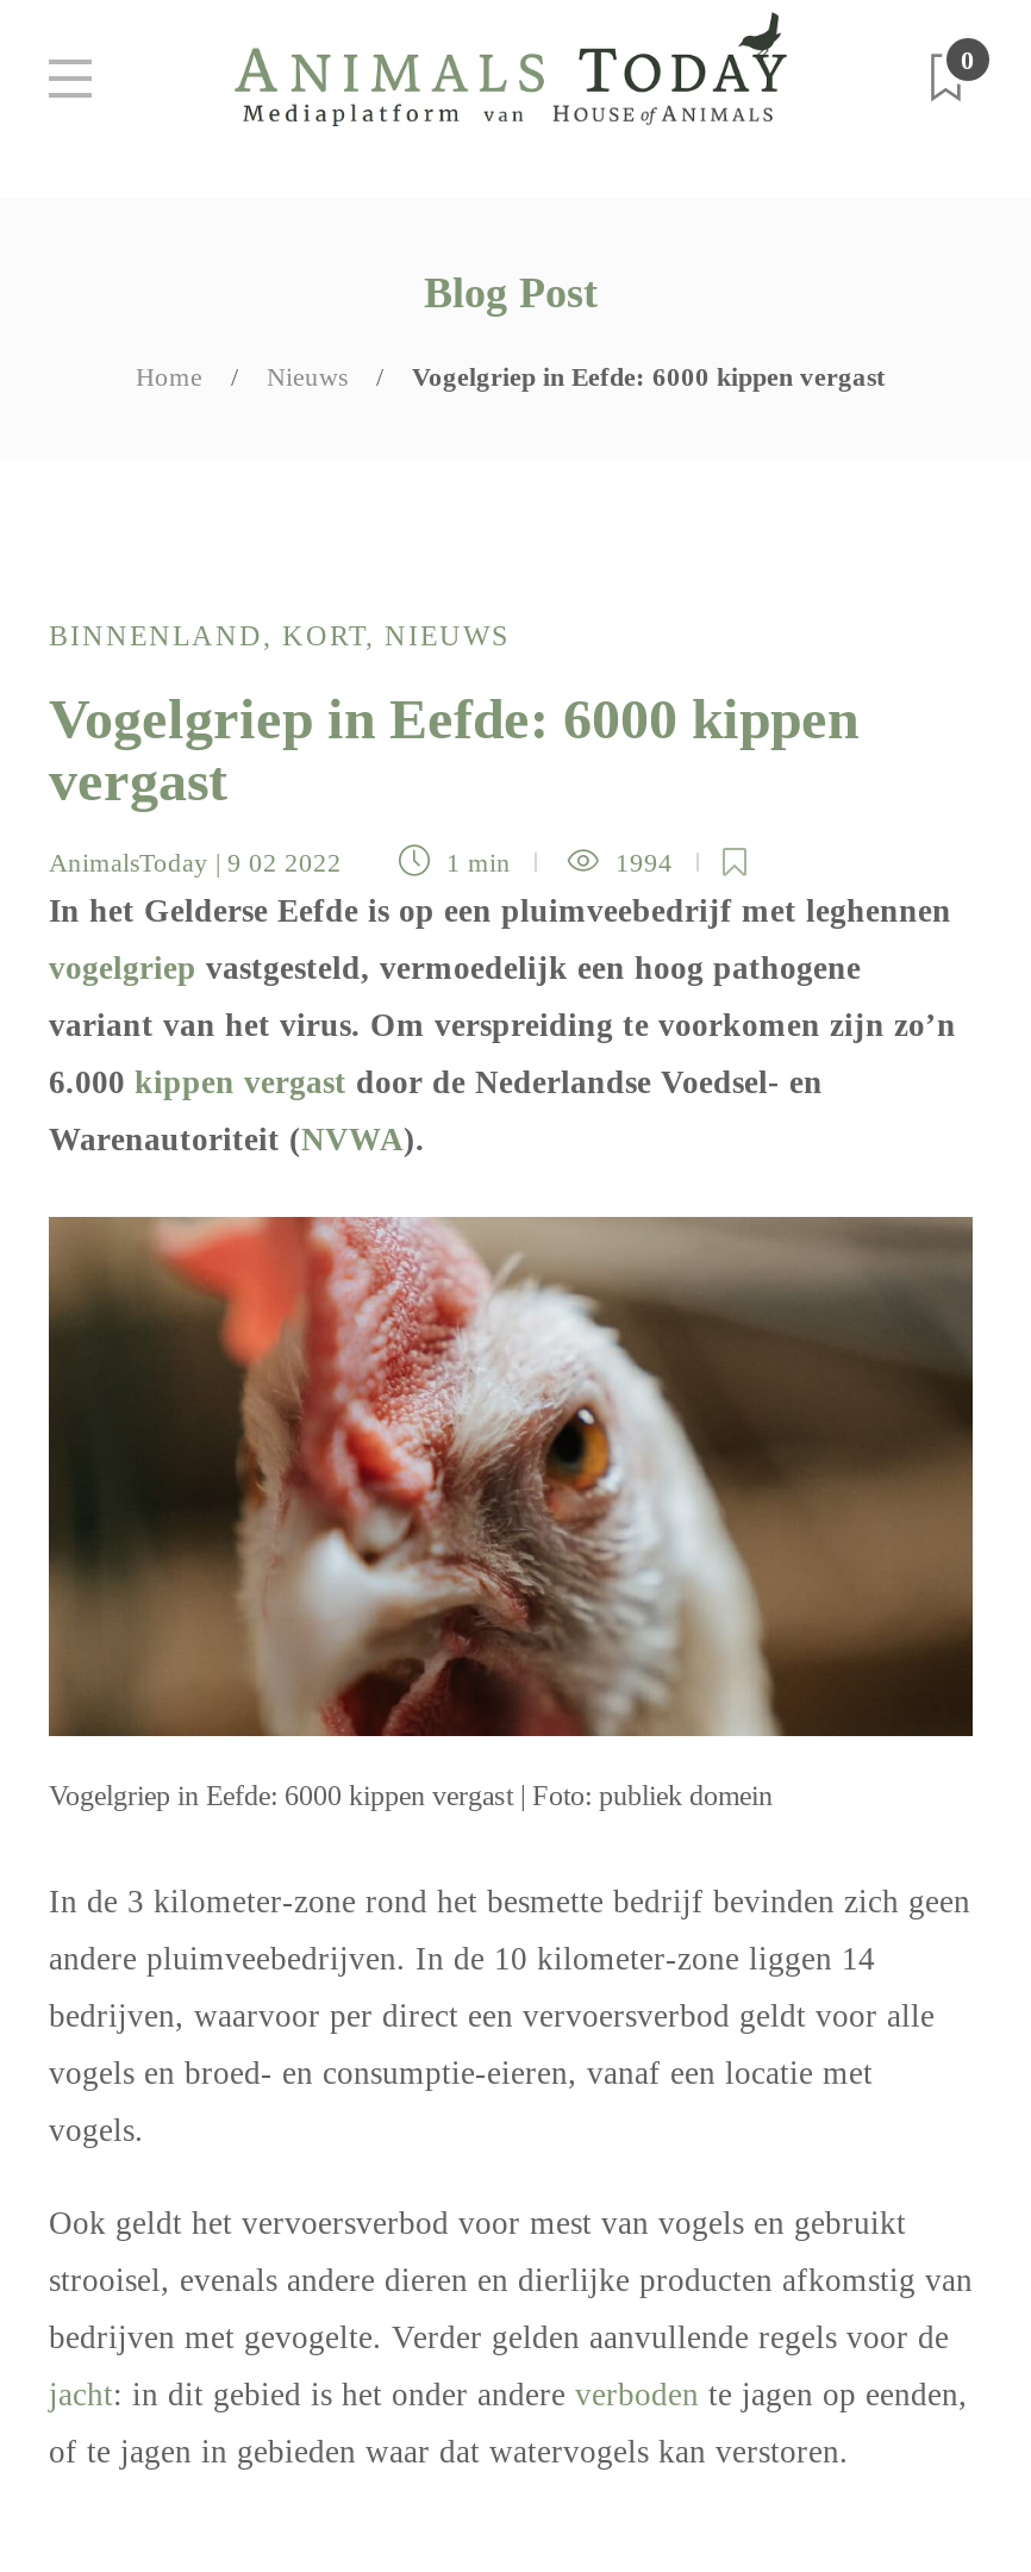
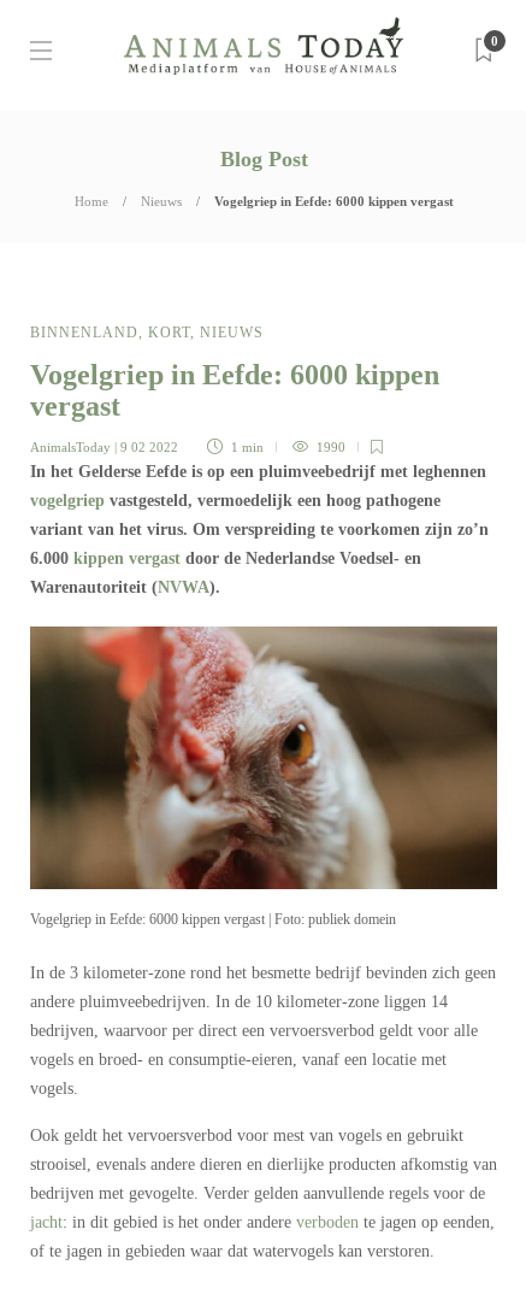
[608,848,673,876] 1994 -> [313,440,345,454] 1990

